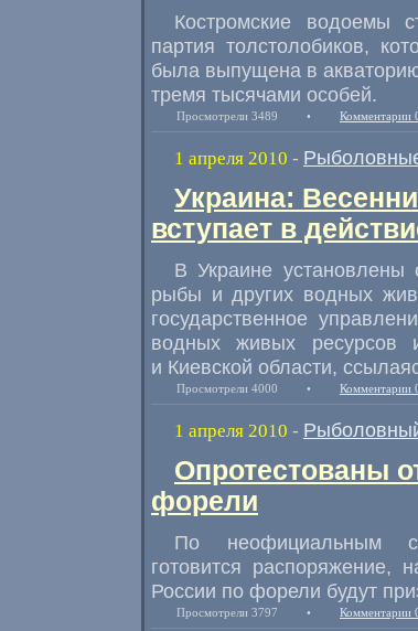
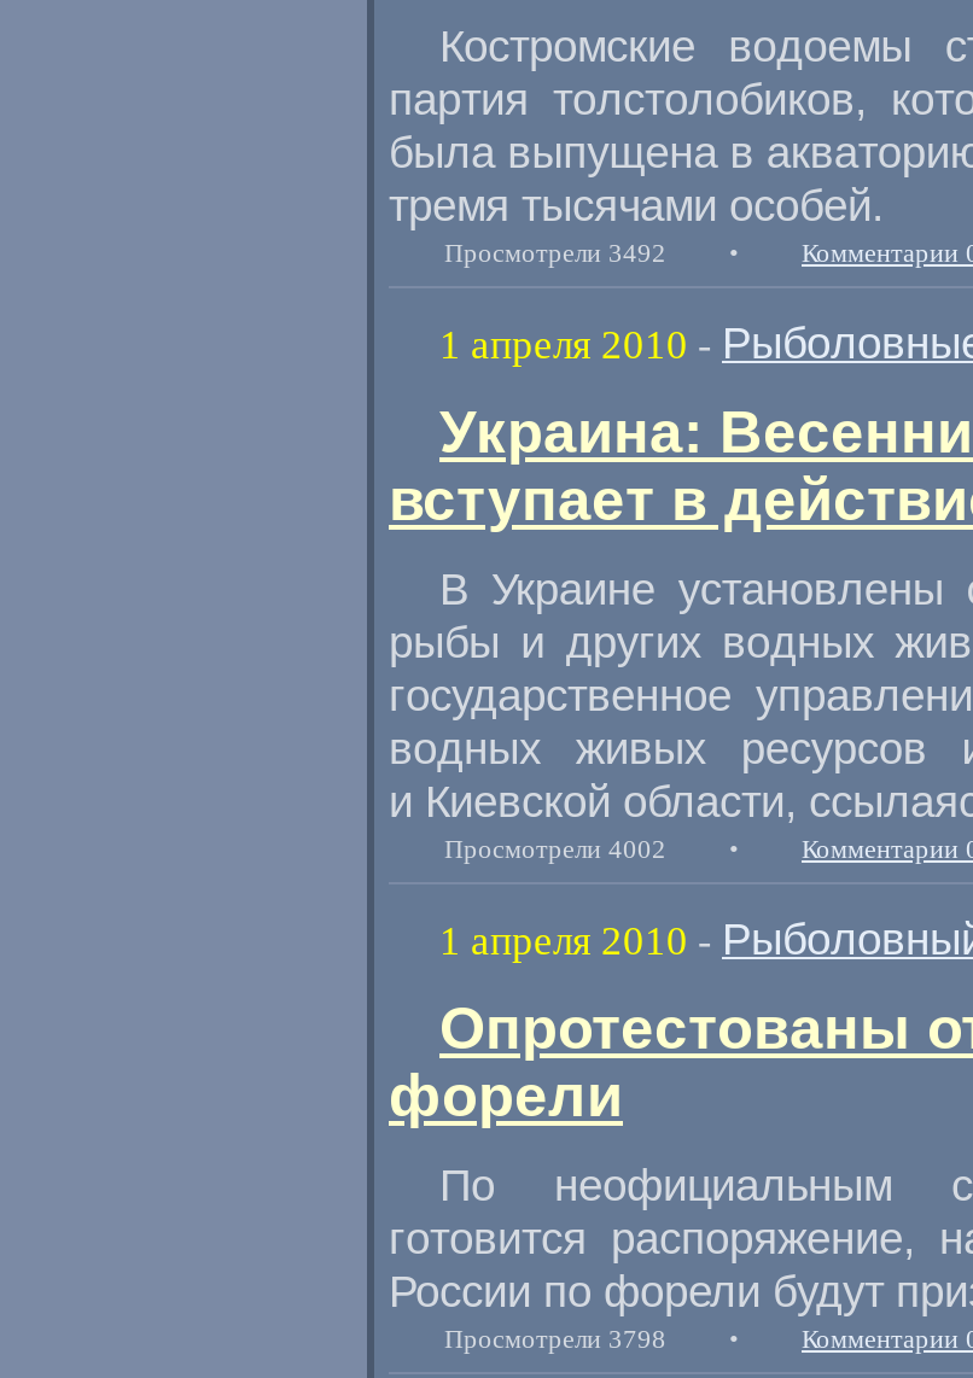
[176,109,278,122] Просмотрели 3489 -> [444,238,666,267] Просмотрели 3492
[176,382,278,395] Просмотрели 4000 -> [444,834,666,863] Просмотрели 4002
[176,606,278,619] Просмотрели 3797 -> [444,1324,666,1353] Просмотрели 3798

